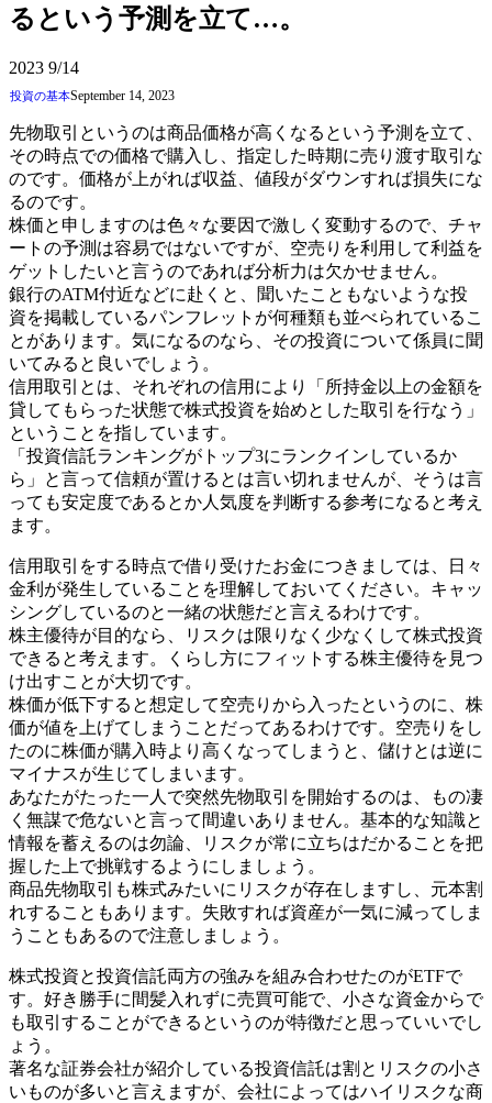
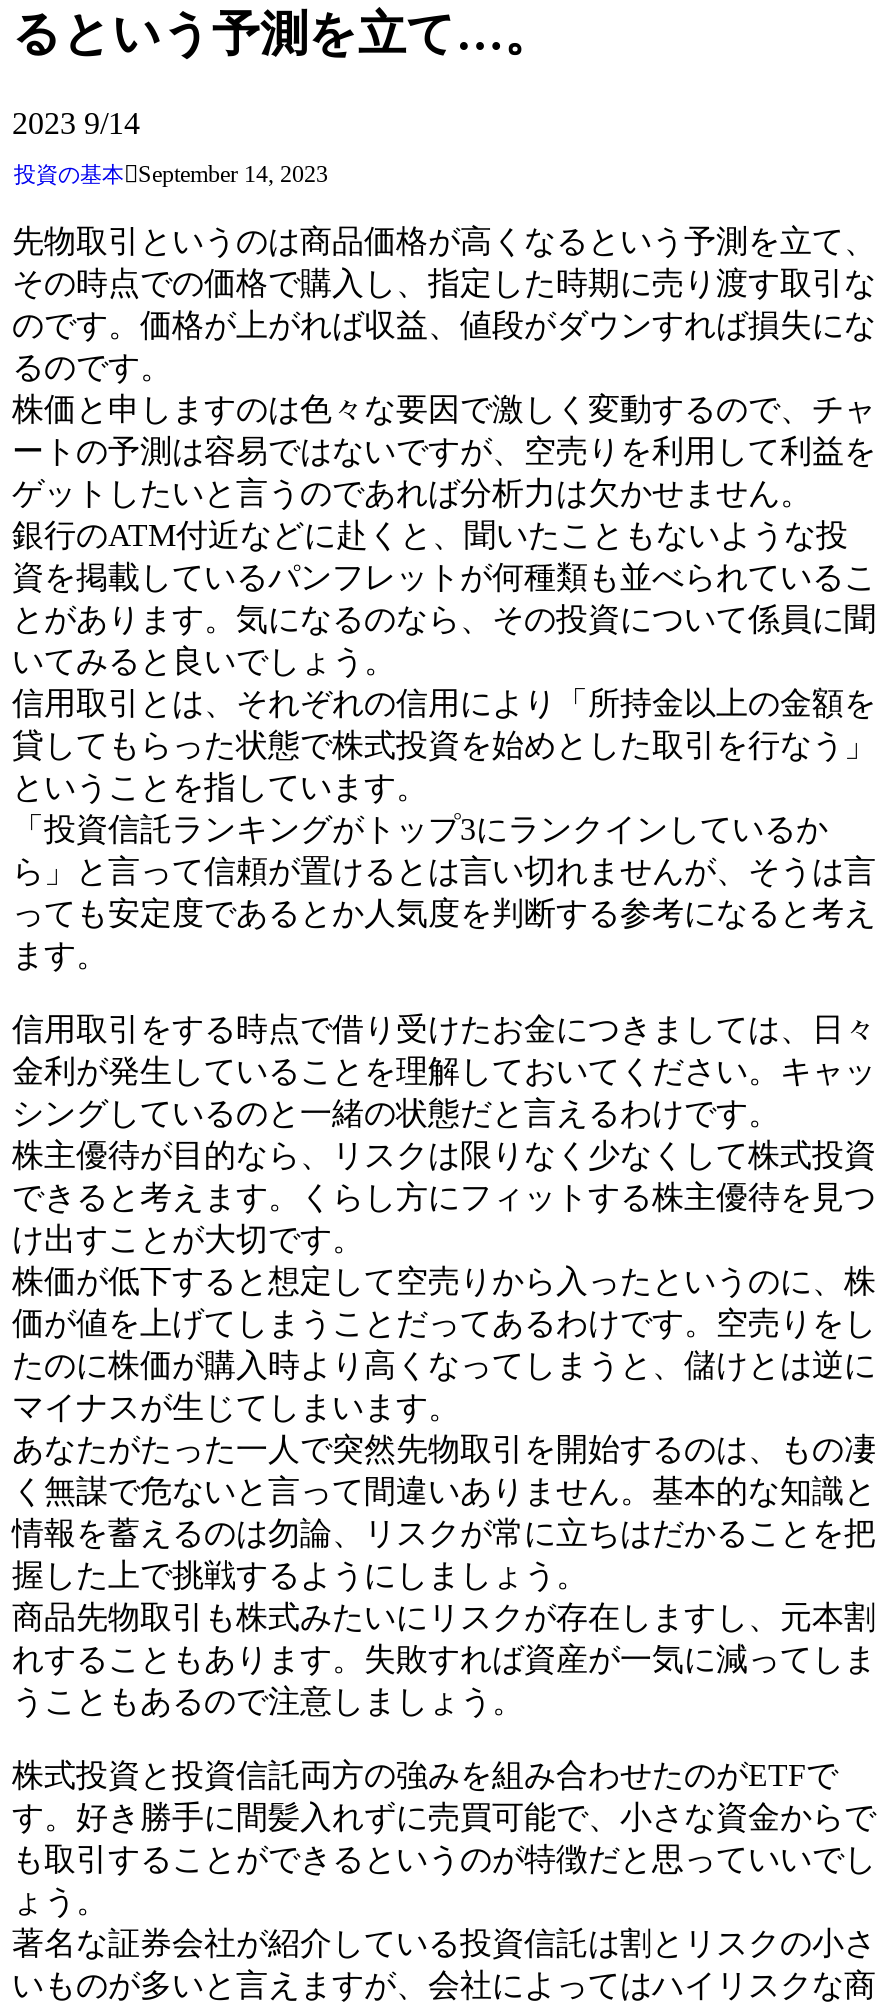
[10,88,175,103] 投資の基本September 14, 2023 -> [14,160,328,188] 投資の基本 September 14, 2023

